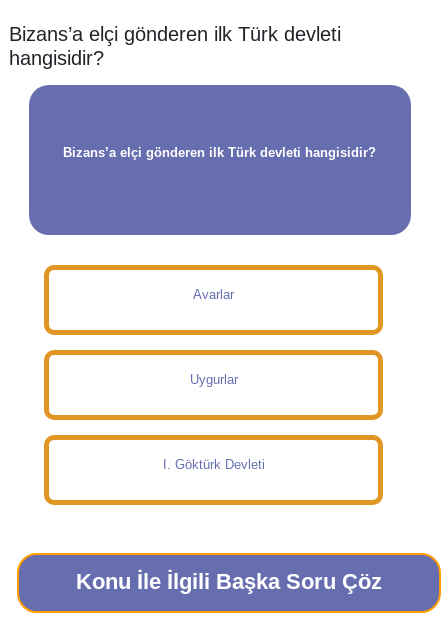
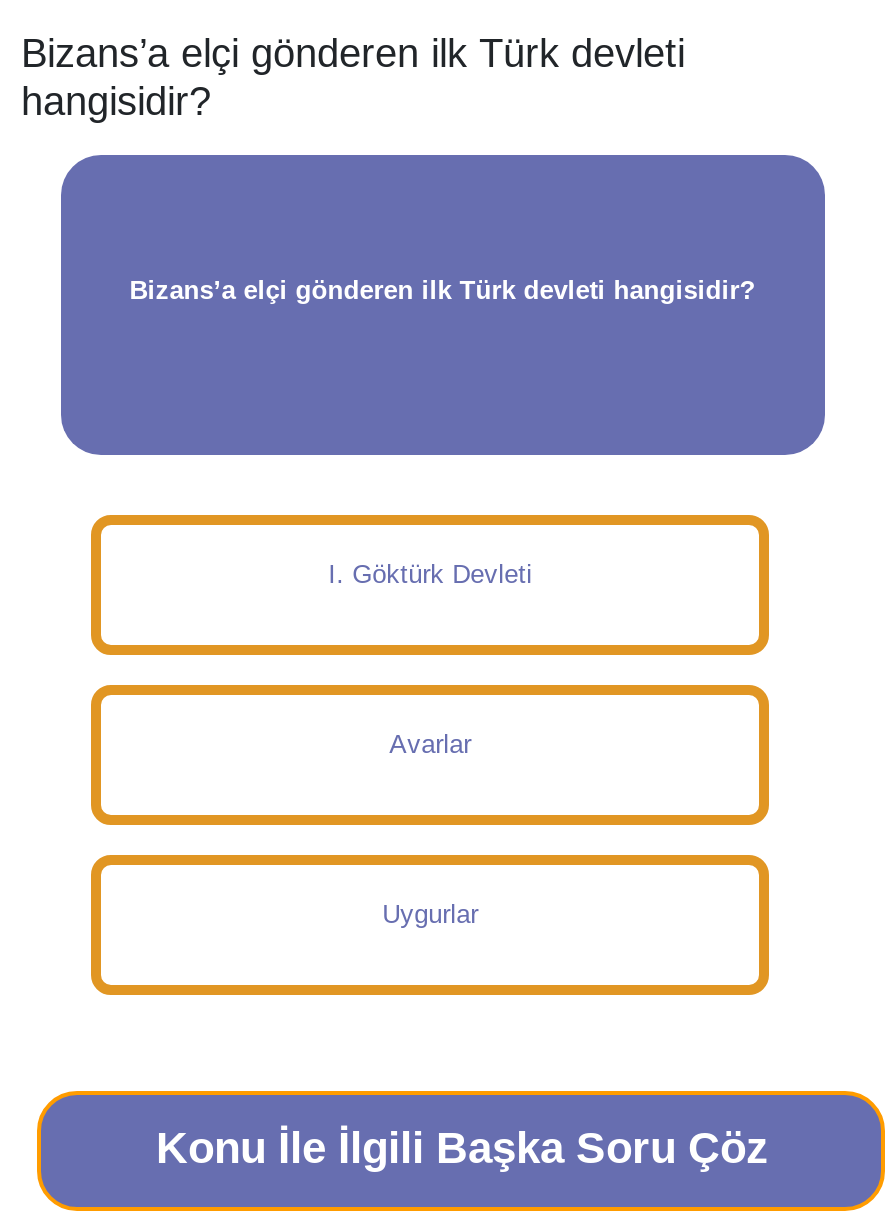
moved [190,287,238,387] -> [382,729,478,929]: Avarlar | Uygurlar
moved [163,457,265,472] -> [328,559,532,589]: I. Göktürk Devleti

